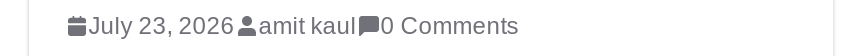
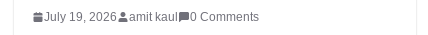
[88,11,518,39] July 23, 2026 amit kaul 0 Comments -> [44,9,259,23] July 19, 2026 amit kaul 0 Comments

